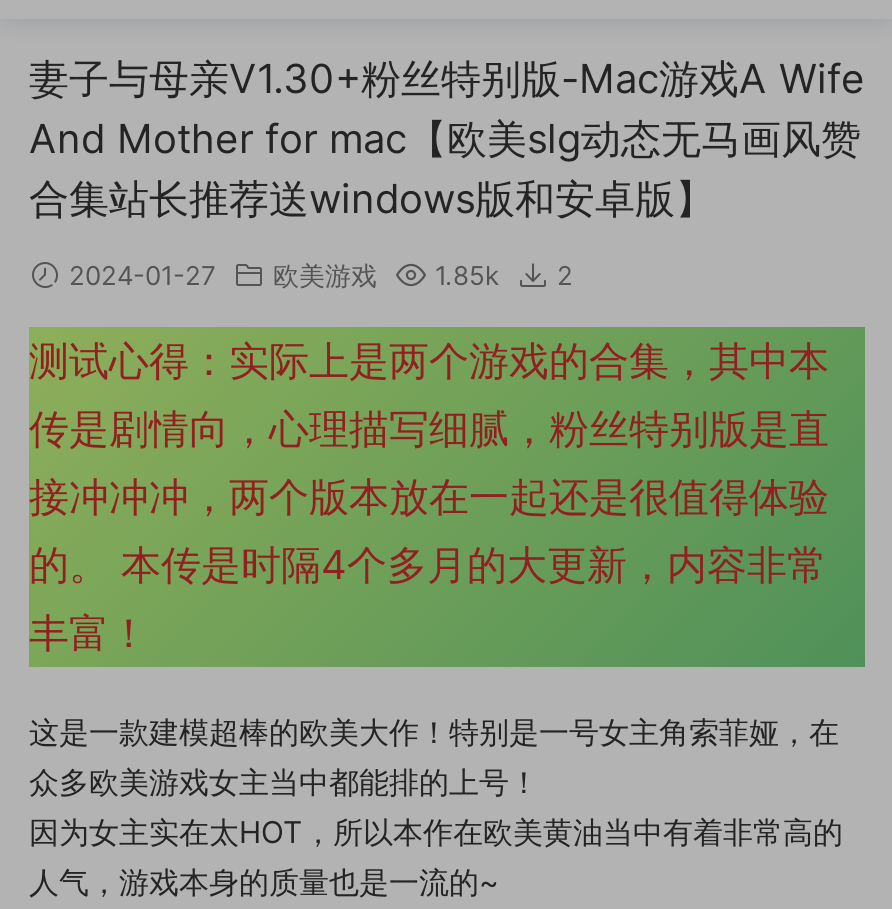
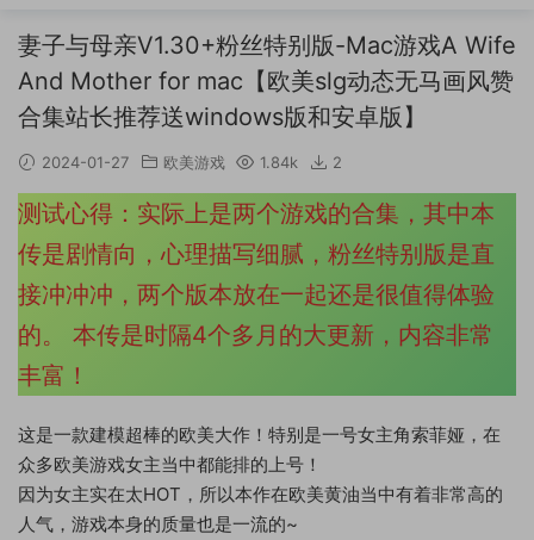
[61,259,573,291] 2024-01-27 欧美游戏 1.85k 2 -> [37,153,342,172] 2024-01-27 欧美游戏 1.84k 2

